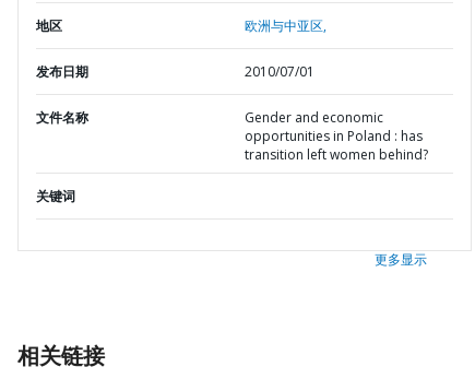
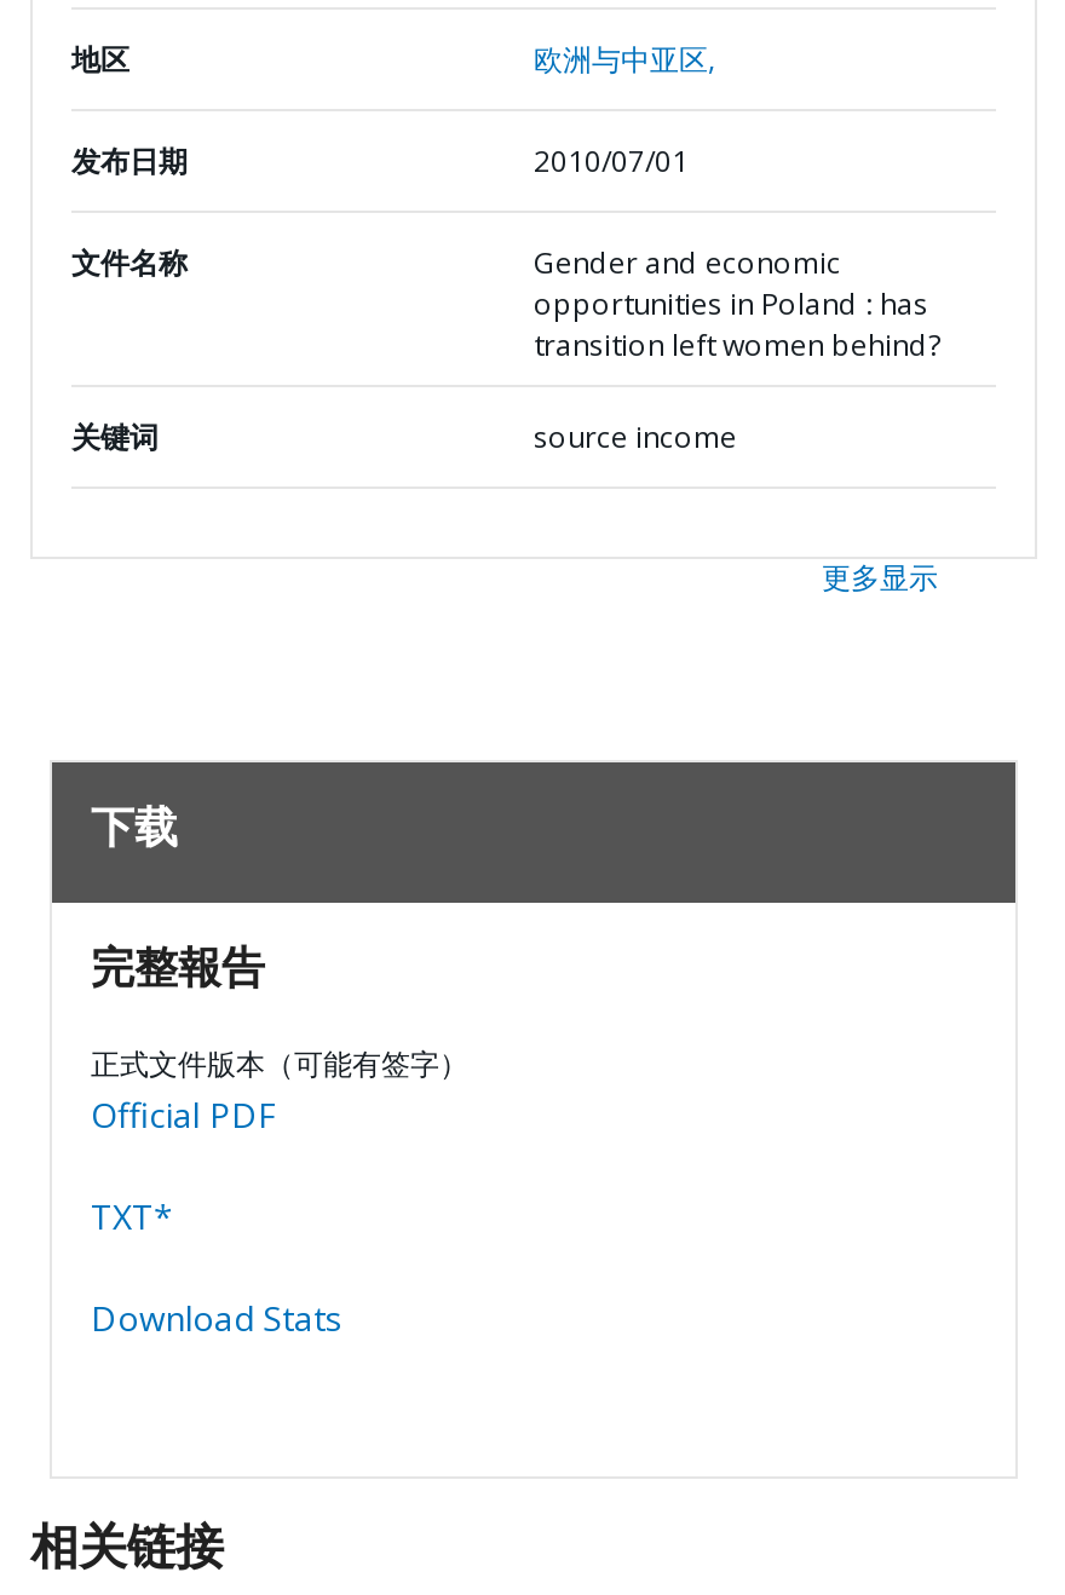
none -> [534,416,737,457] source income
none -> [91,811,468,1341] 下载 | 完整報告 | 正式文件版本（可能有签字） | Official PDF | TXT* | Download Stats

